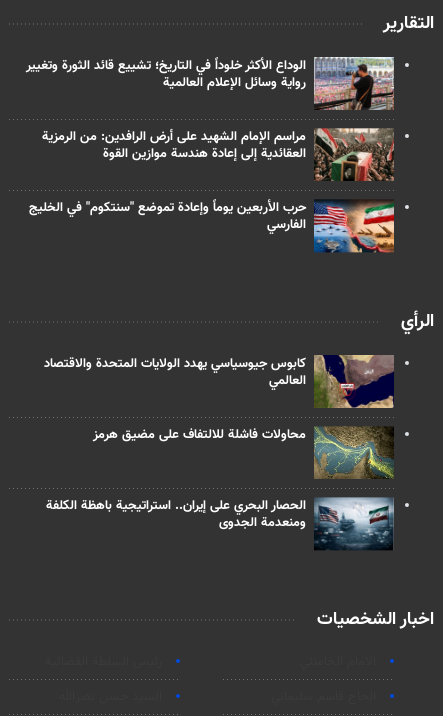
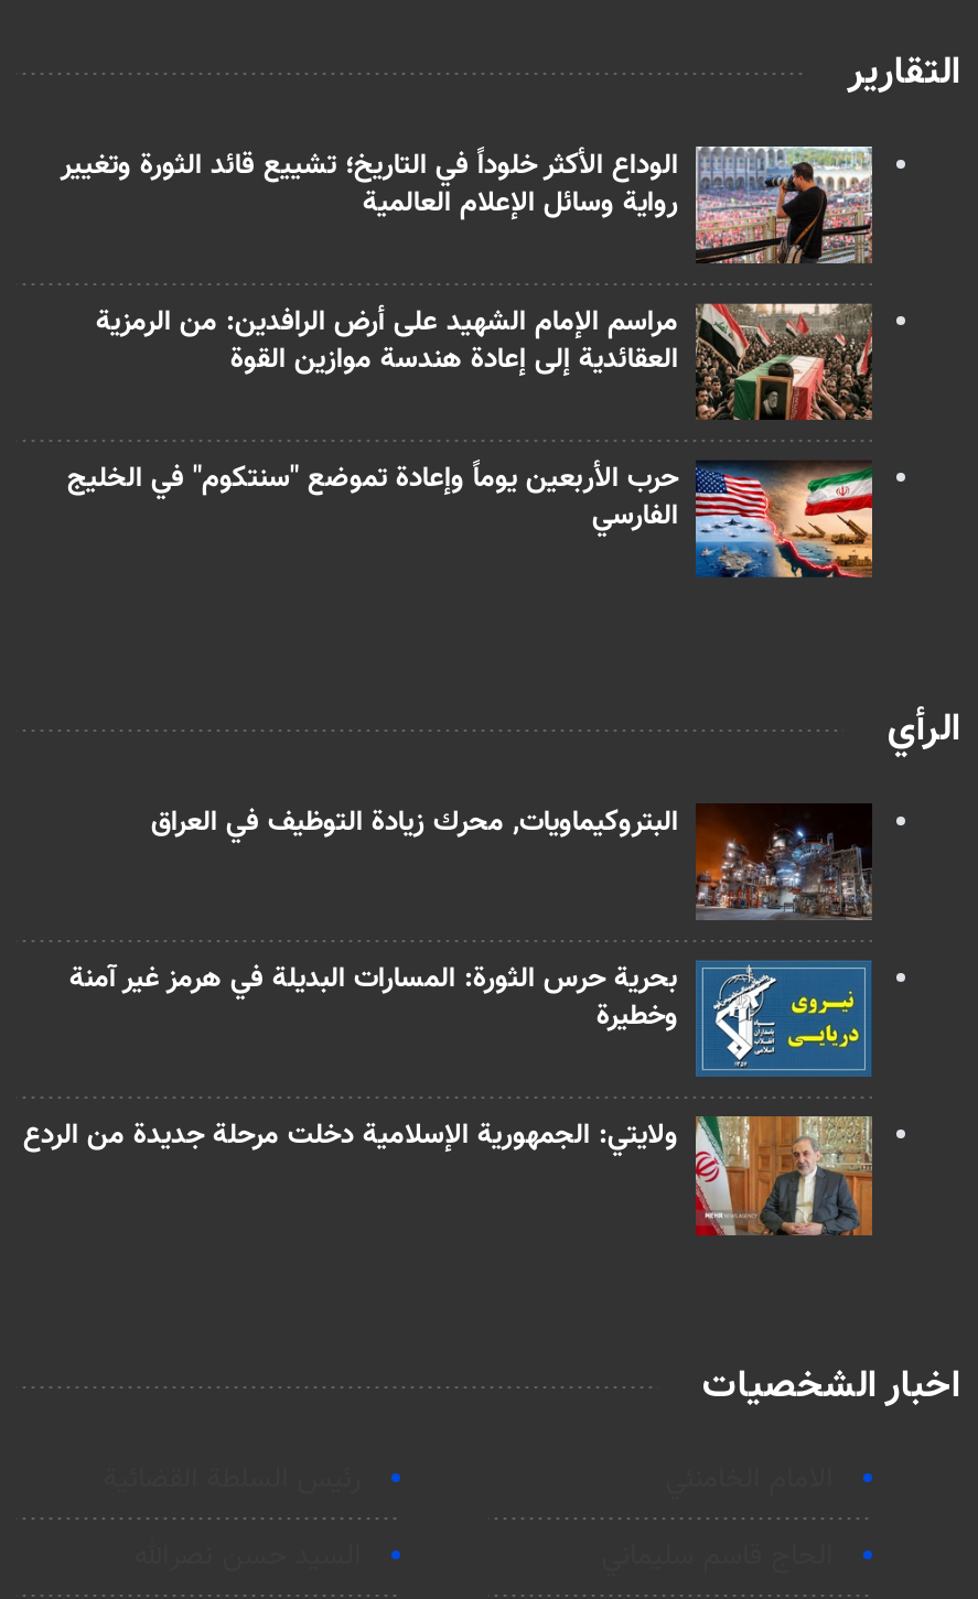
[44,354,395,409] [image] | كابوس جيوسياسي يهدد الولايات المتحدة والاقتصاد | العالمي -> [151,800,874,922] [image] | البتروكيماويات, محرك زيادة التوظيف في العراق
[93,425,394,479] [image] | محاولات فاشلة للالتفاف على مضيق هرمز -> [69,958,874,1079] [image] | بحرية حرس الثورة: المسارات البديلة في هرمز غير آمنة | وخطيرة
[46,496,395,551] [image] | الحصار البحري على إيران.. استراتيجية باهظة الكلفة | ومنعدمة الجدوى -> [23,1114,874,1238] [image] | ولايتي: الجمهورية الإسلامية دخلت مرحلة جديدة من الردع

